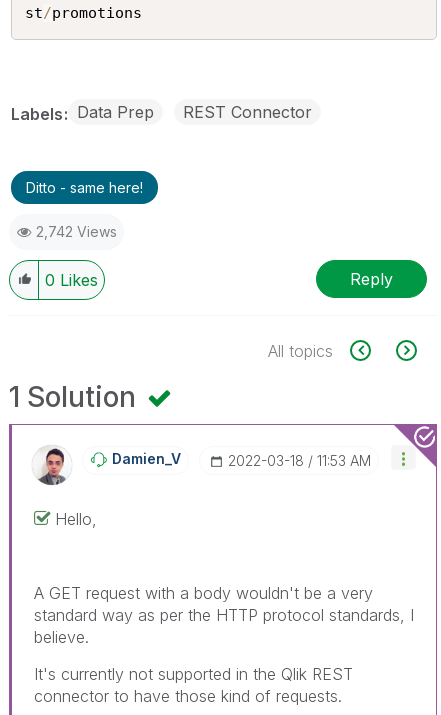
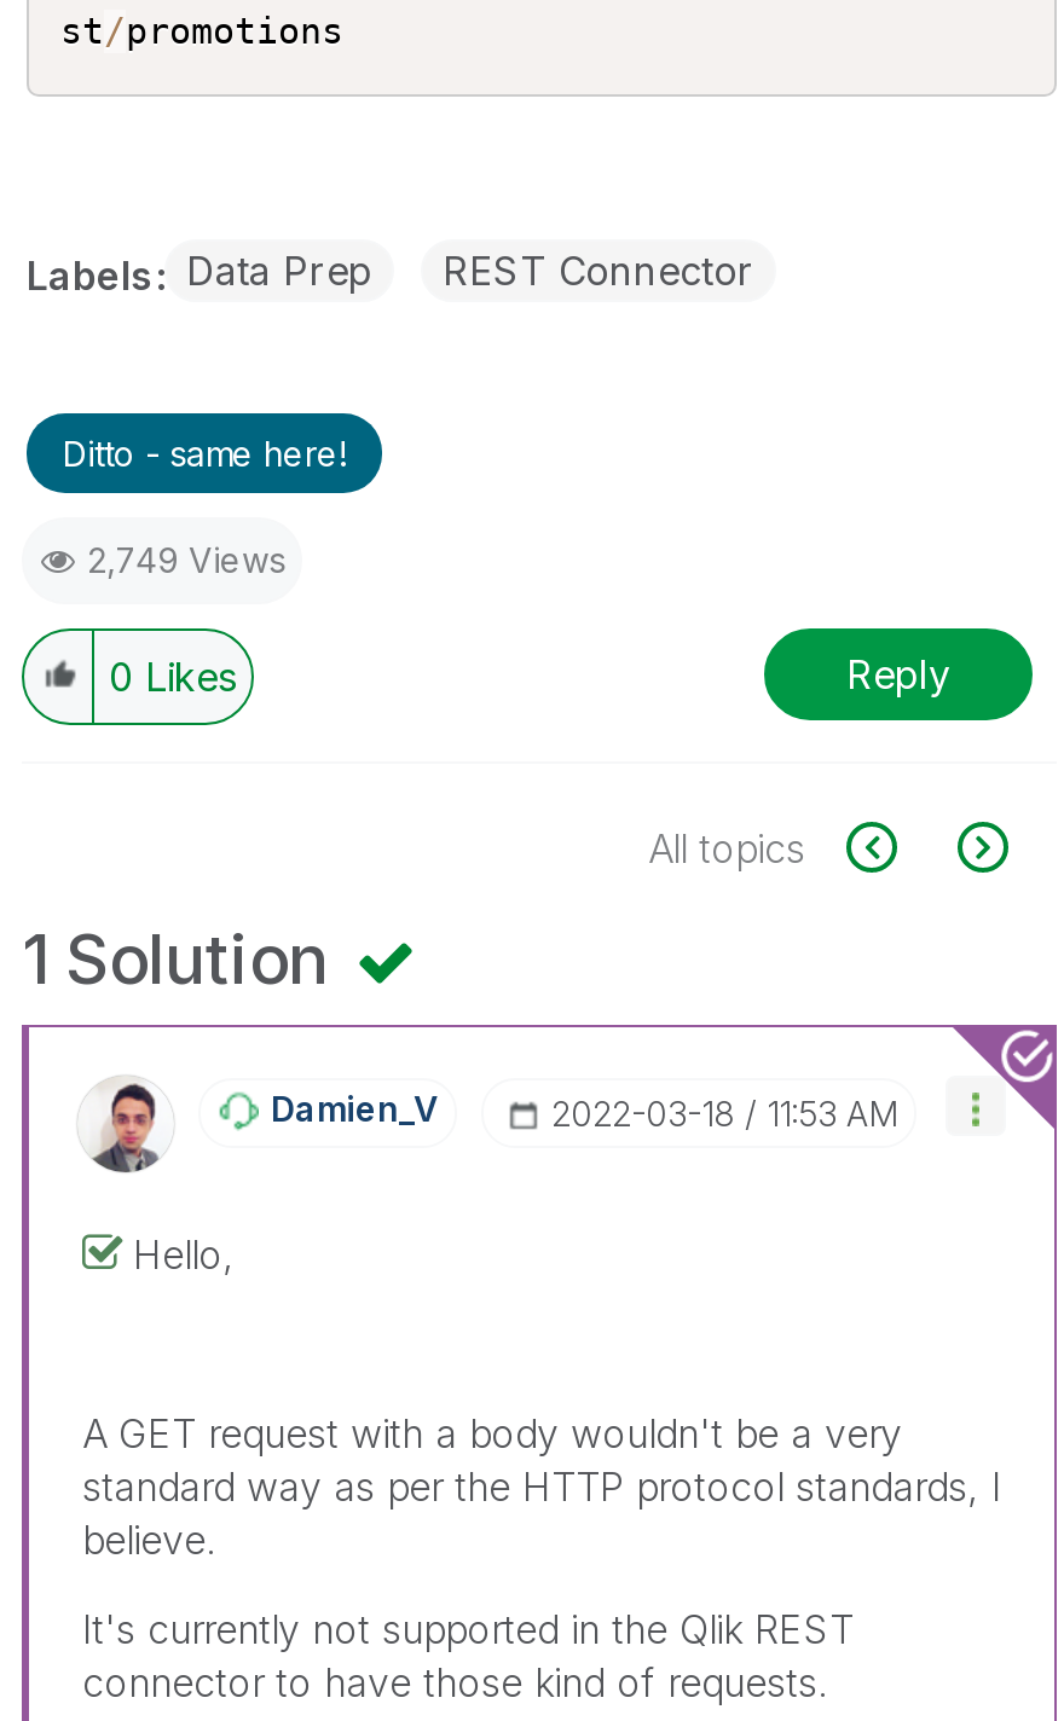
[36,223,117,240] 2,742 Views -> [87,539,285,580] 2,749 Views

